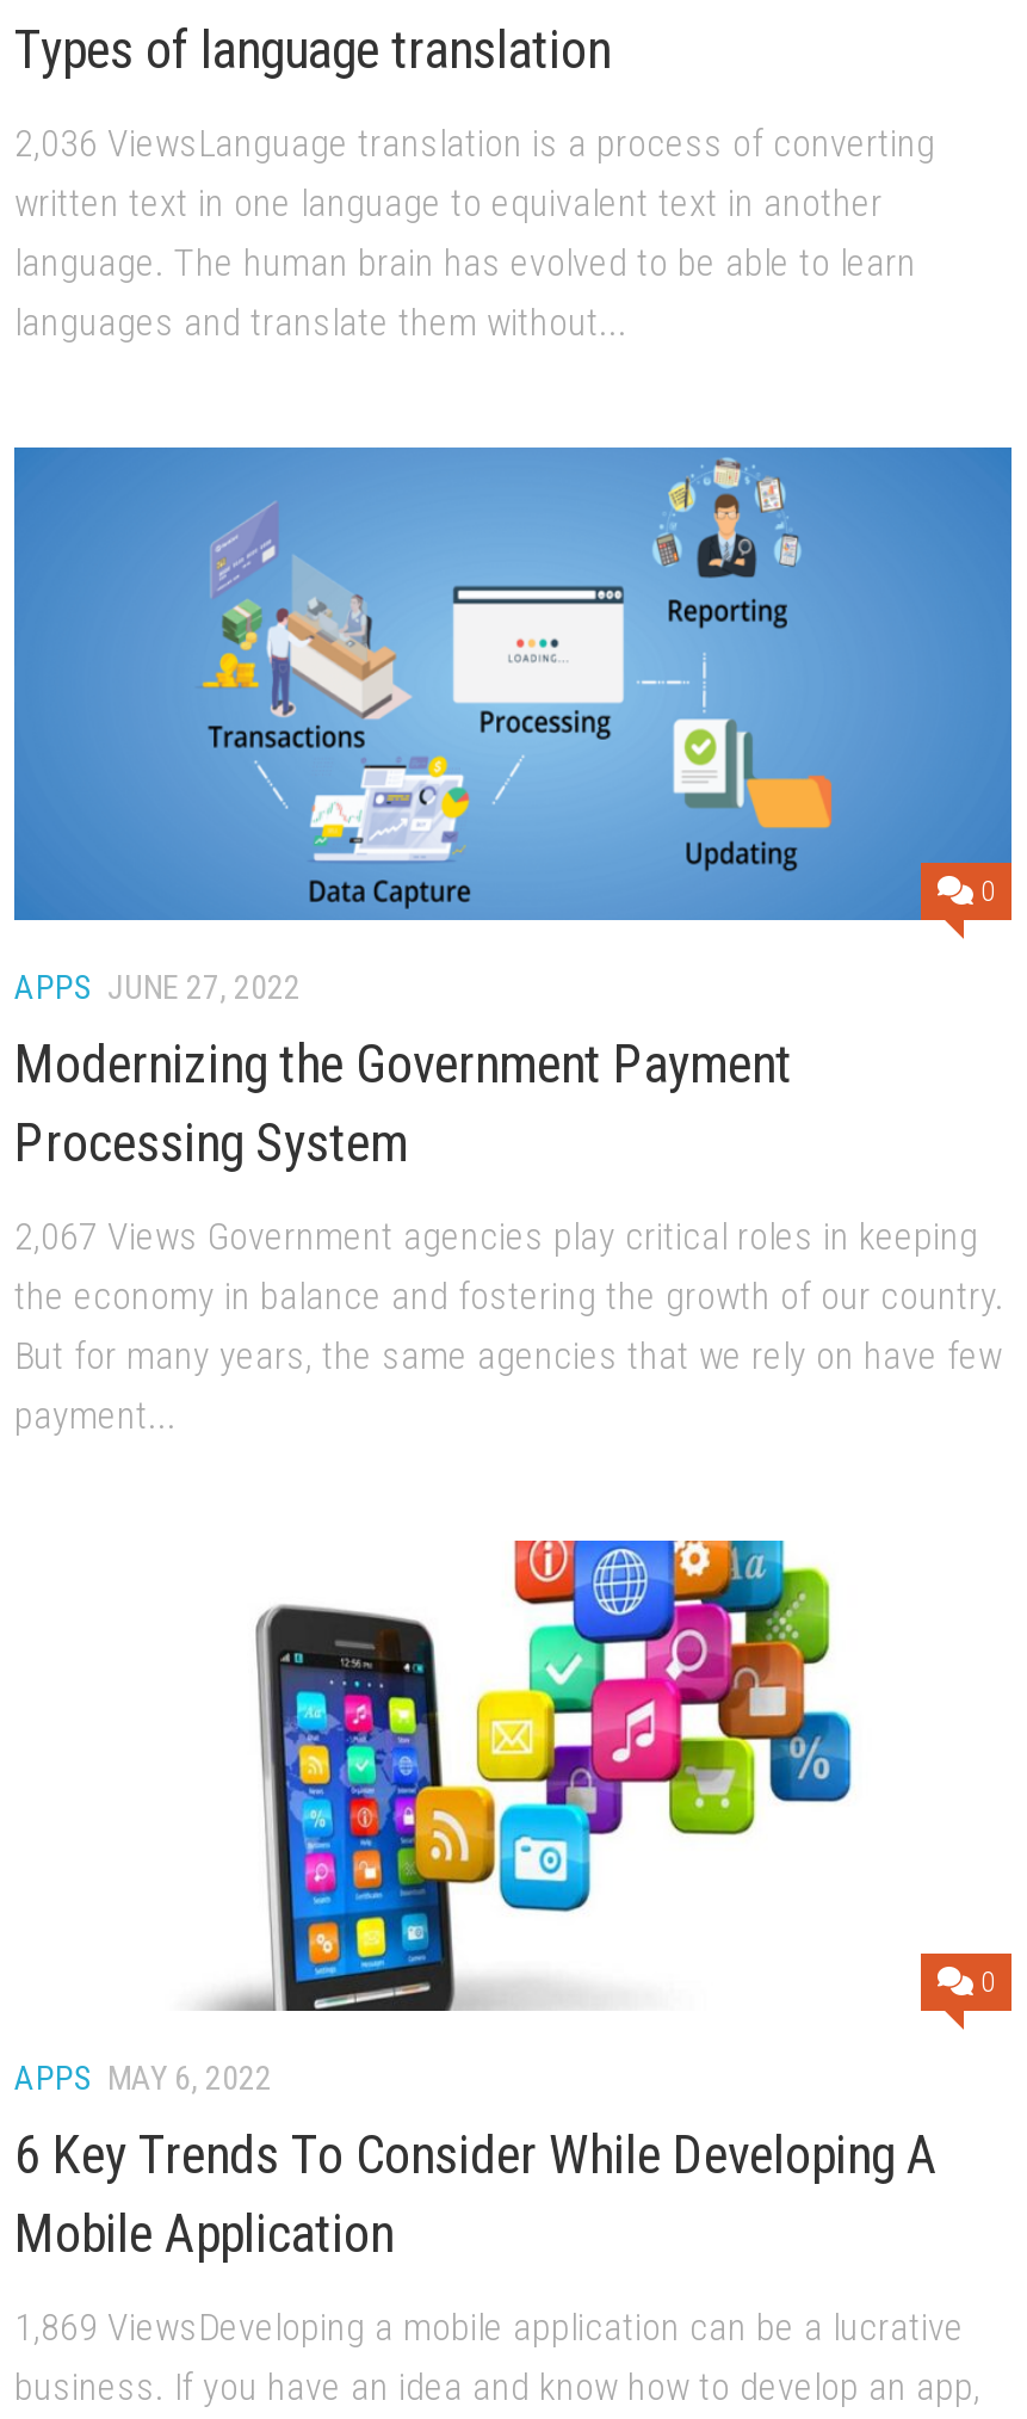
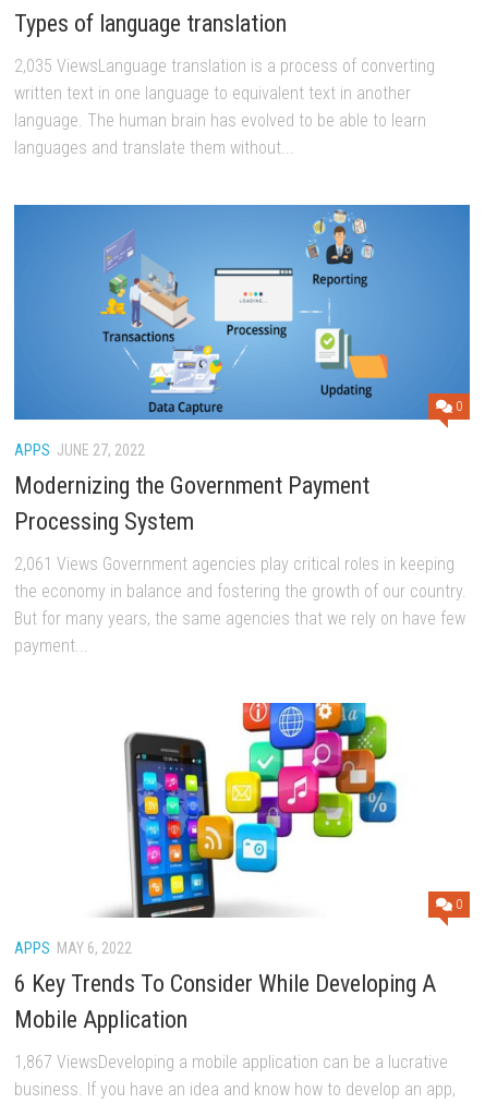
[14,121,935,166] 2,036 ViewsLanguage translation is a process of converting -> [14,56,435,77] 2,035 ViewsLanguage translation is a process of converting
[14,1213,978,1259] 2,067 Views Government agencies play critical roles in keeping -> [14,554,454,575] 2,061 Views Government agencies play critical roles in keeping
[14,2305,964,2350] 1,869 ViewsDeveloping a mobile application can be a lucrative -> [14,1052,448,1073] 1,867 ViewsDeveloping a mobile application can be a lucrative

